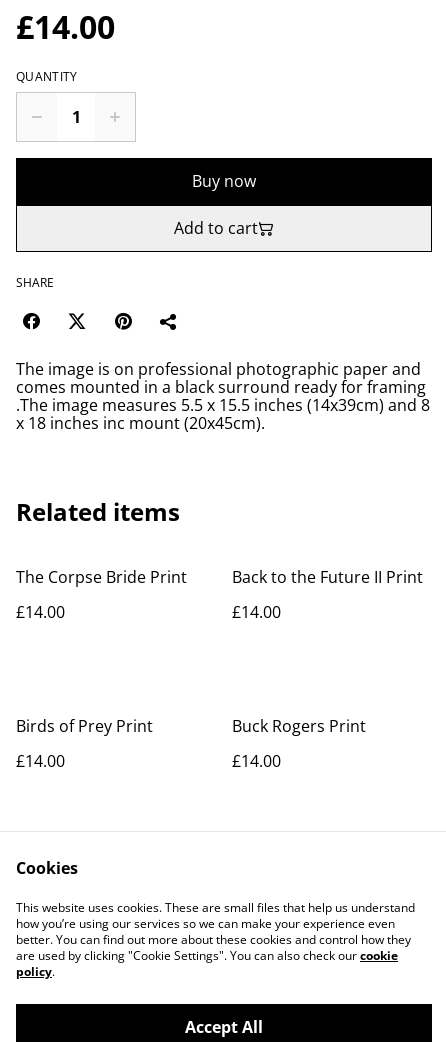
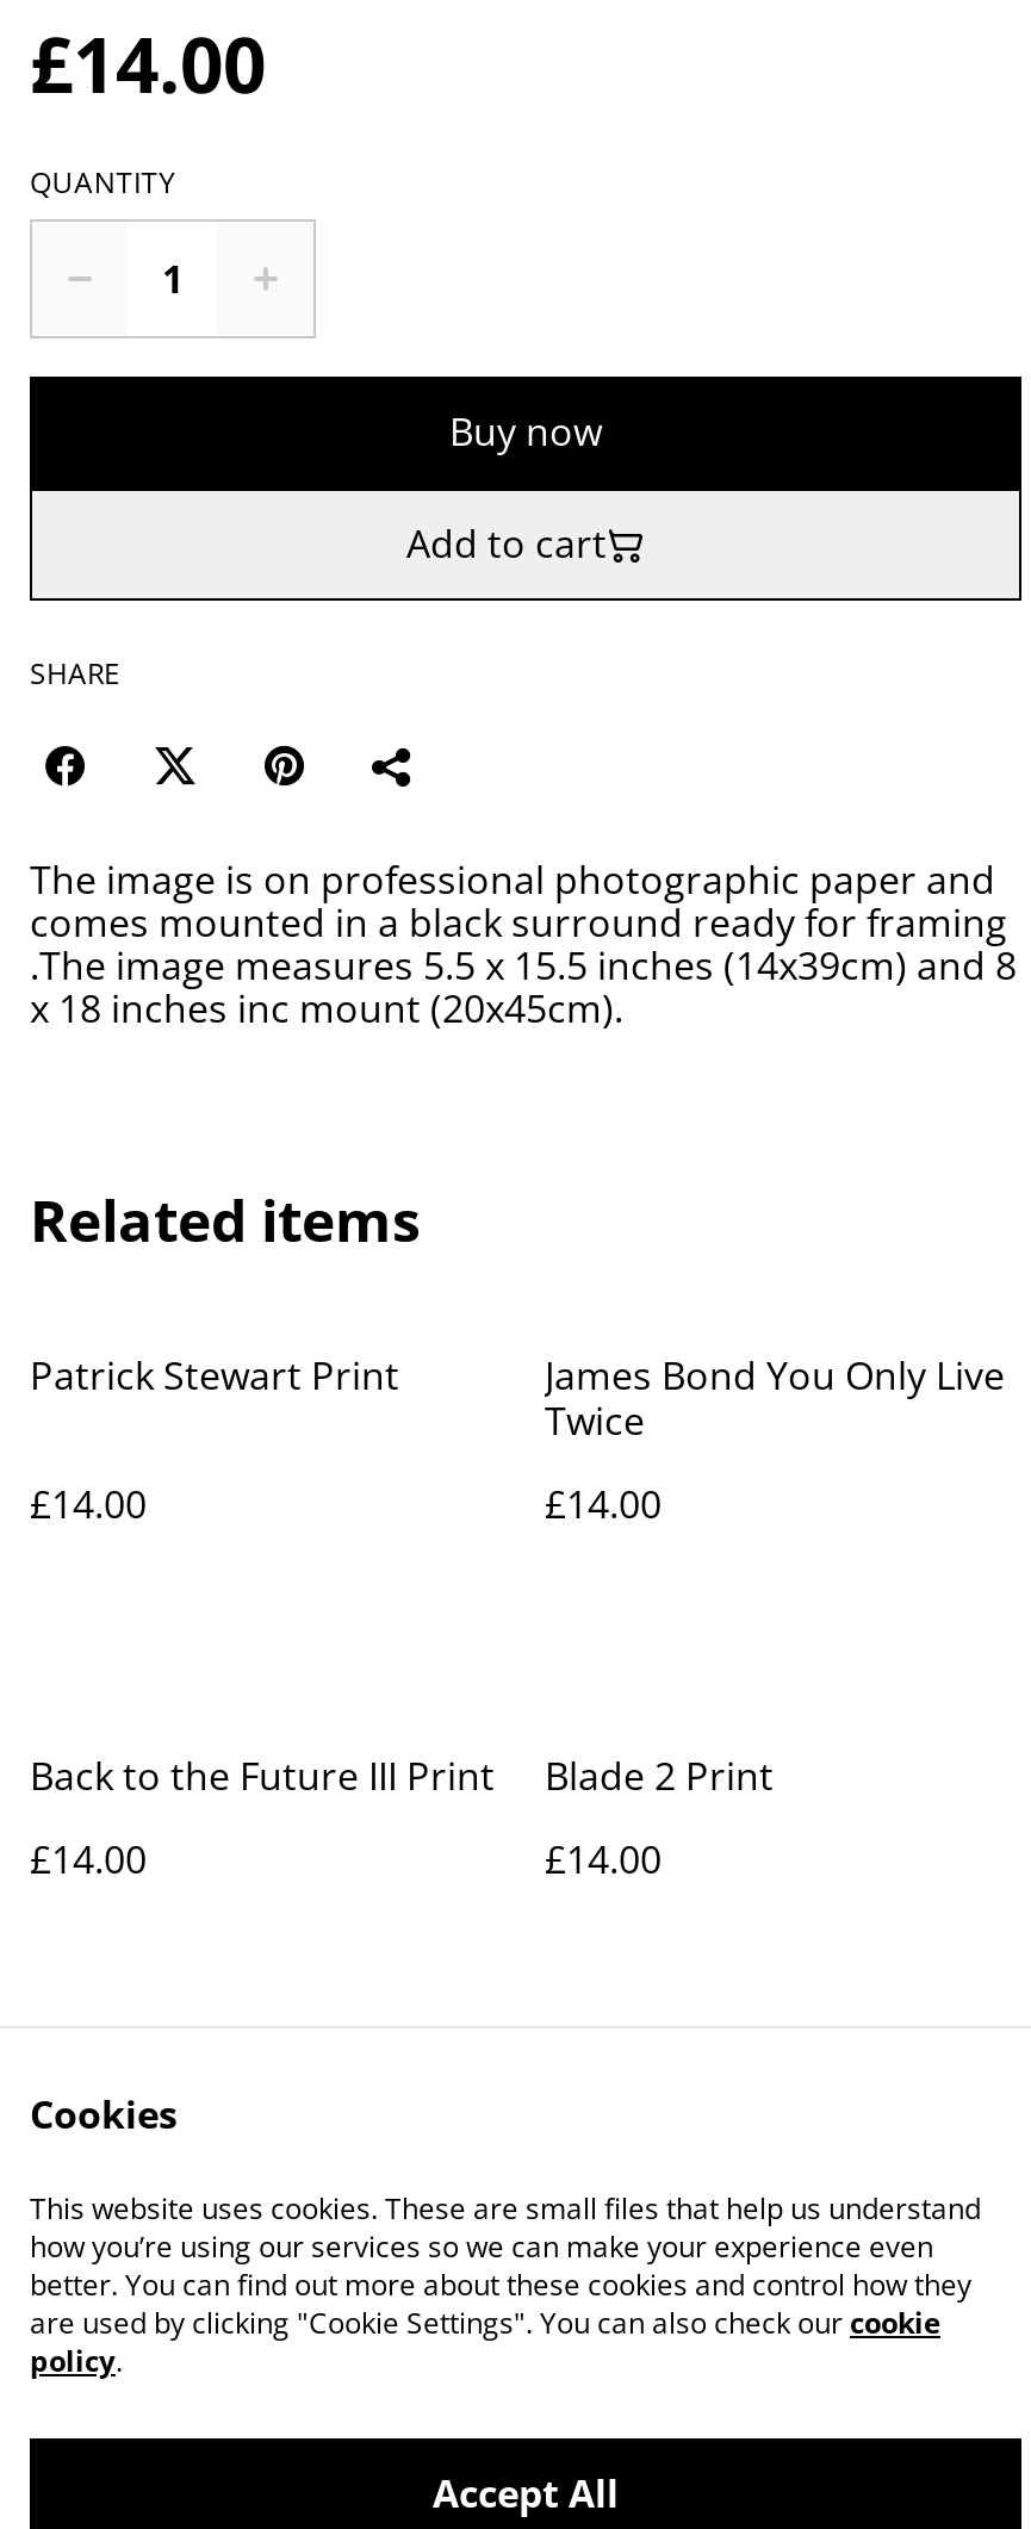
[16,566,187,588] The Corpse Bride Print -> [30,1349,399,1402] Patrick Stewart Print
[232,566,423,588] Back to the Future II Print -> [545,1349,1005,1447] James Bond You Only Live | Twice
[16,715,153,737] Birds of Prey Print -> [30,1750,495,1802] Back to the Future III Print
[232,715,366,737] Buck Rogers Print -> [545,1750,774,1802] Blade 2 Print

